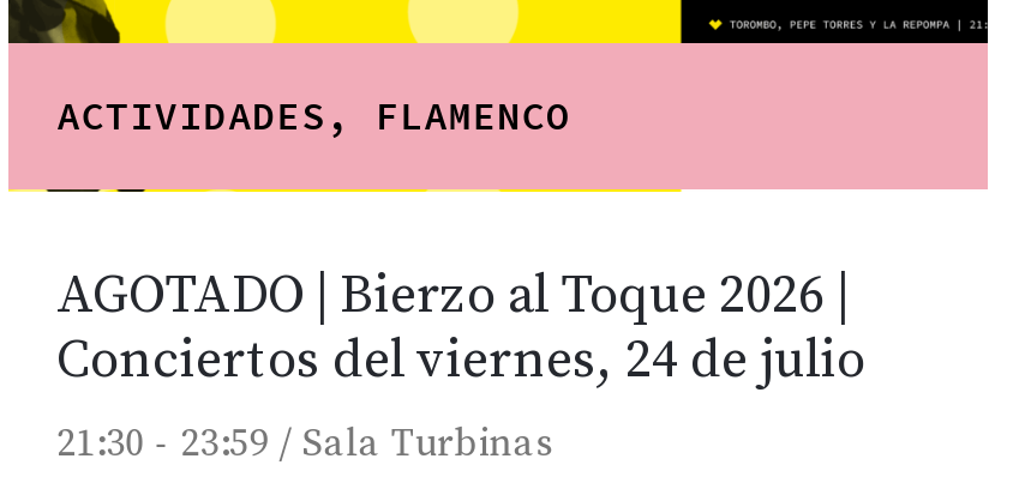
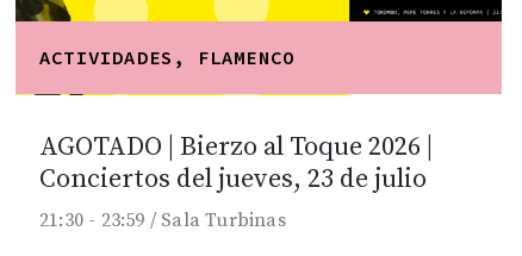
[56,329,865,394] Conciertos del viernes, 24 de julio -> [39,163,427,196] Conciertos del jueves, 23 de julio

